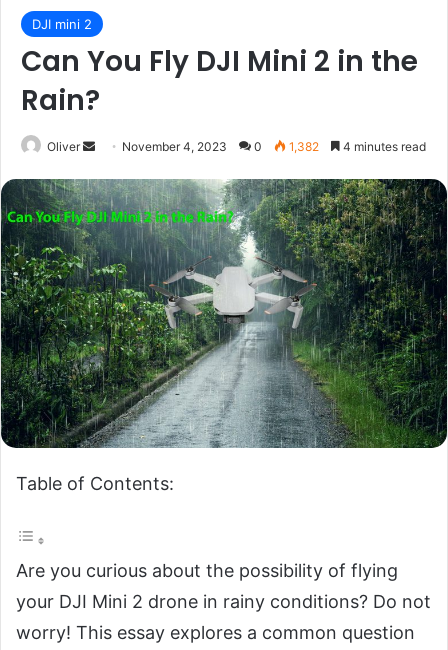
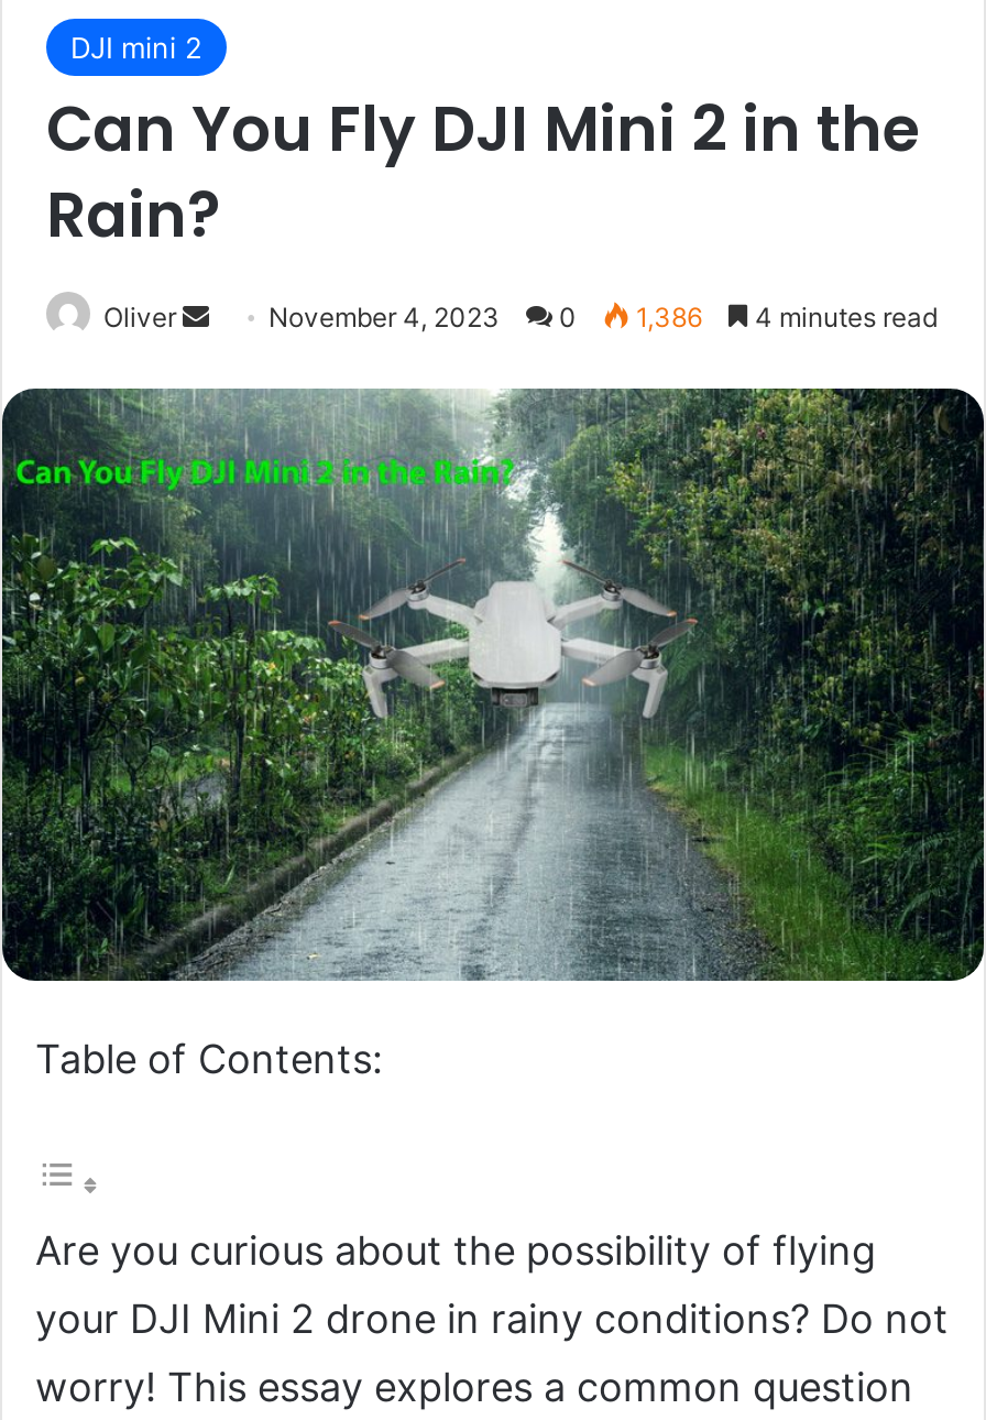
[286,139,319,154] 1,382 -> [629,301,702,334] 1,386

